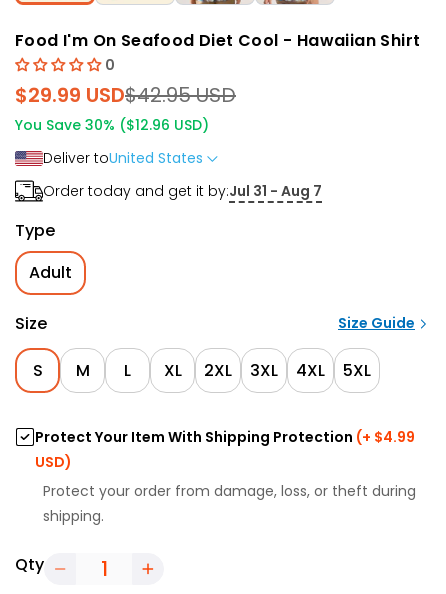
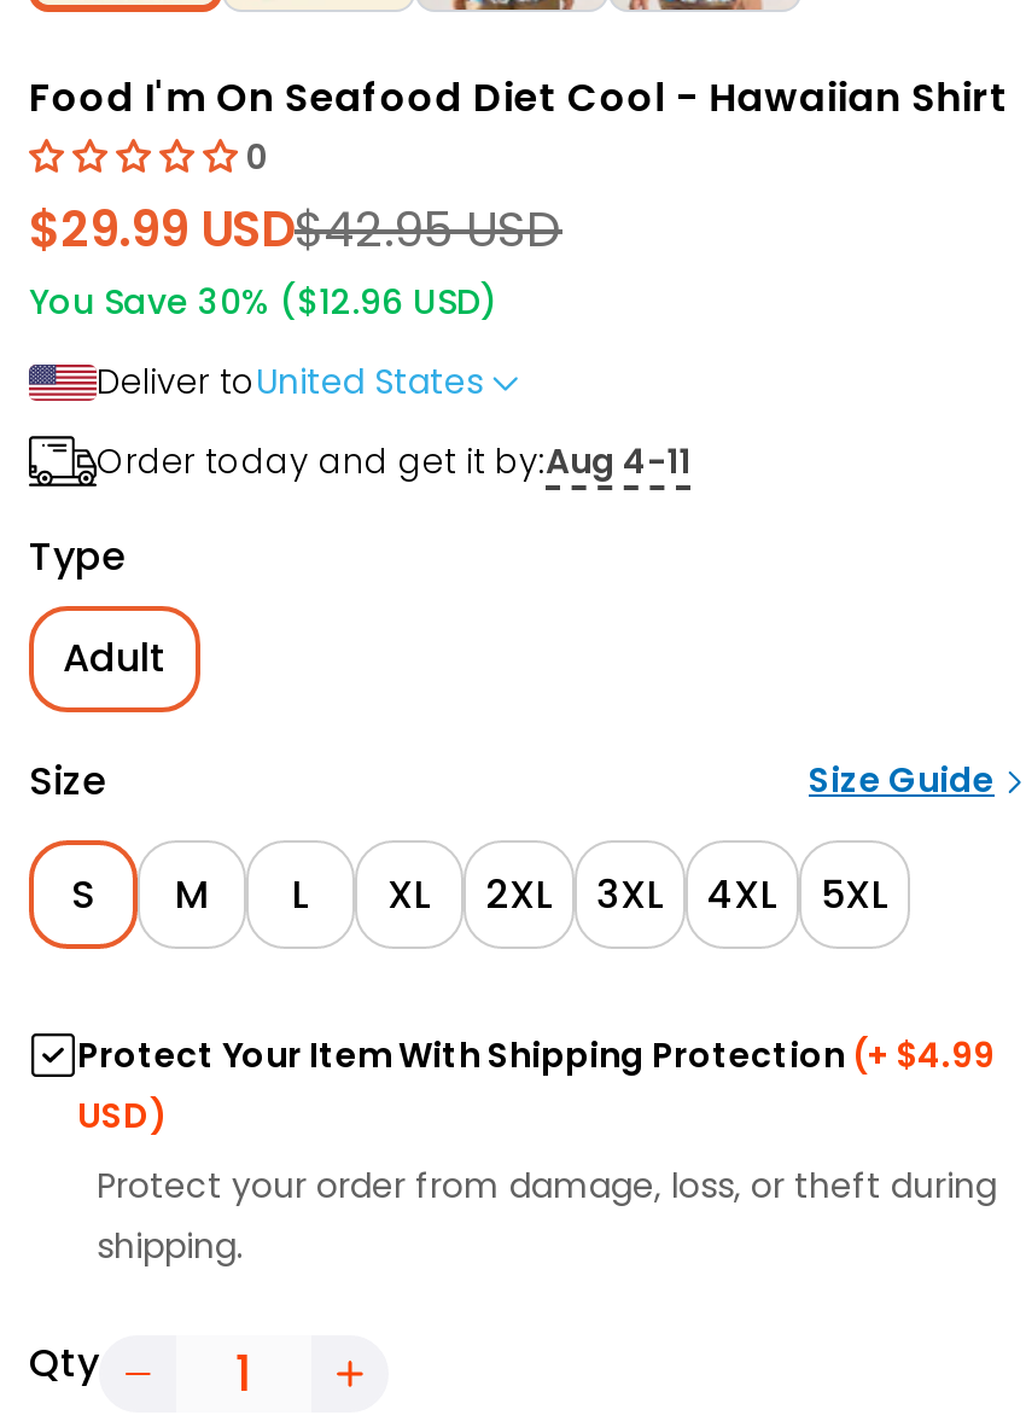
[43,180,322,201] Order today and get it by:Jul 31 - Aug 7 -> [97,436,690,485] Order today and get it by:Aug 4-11

